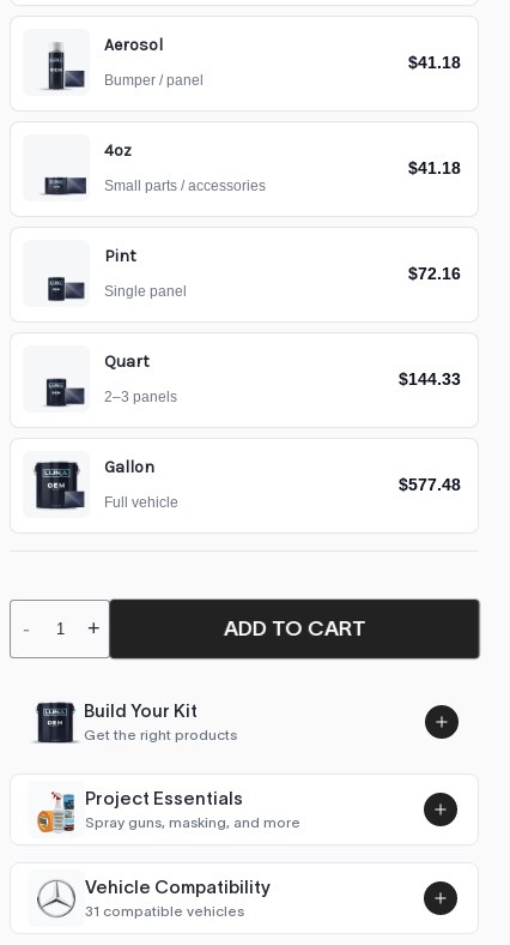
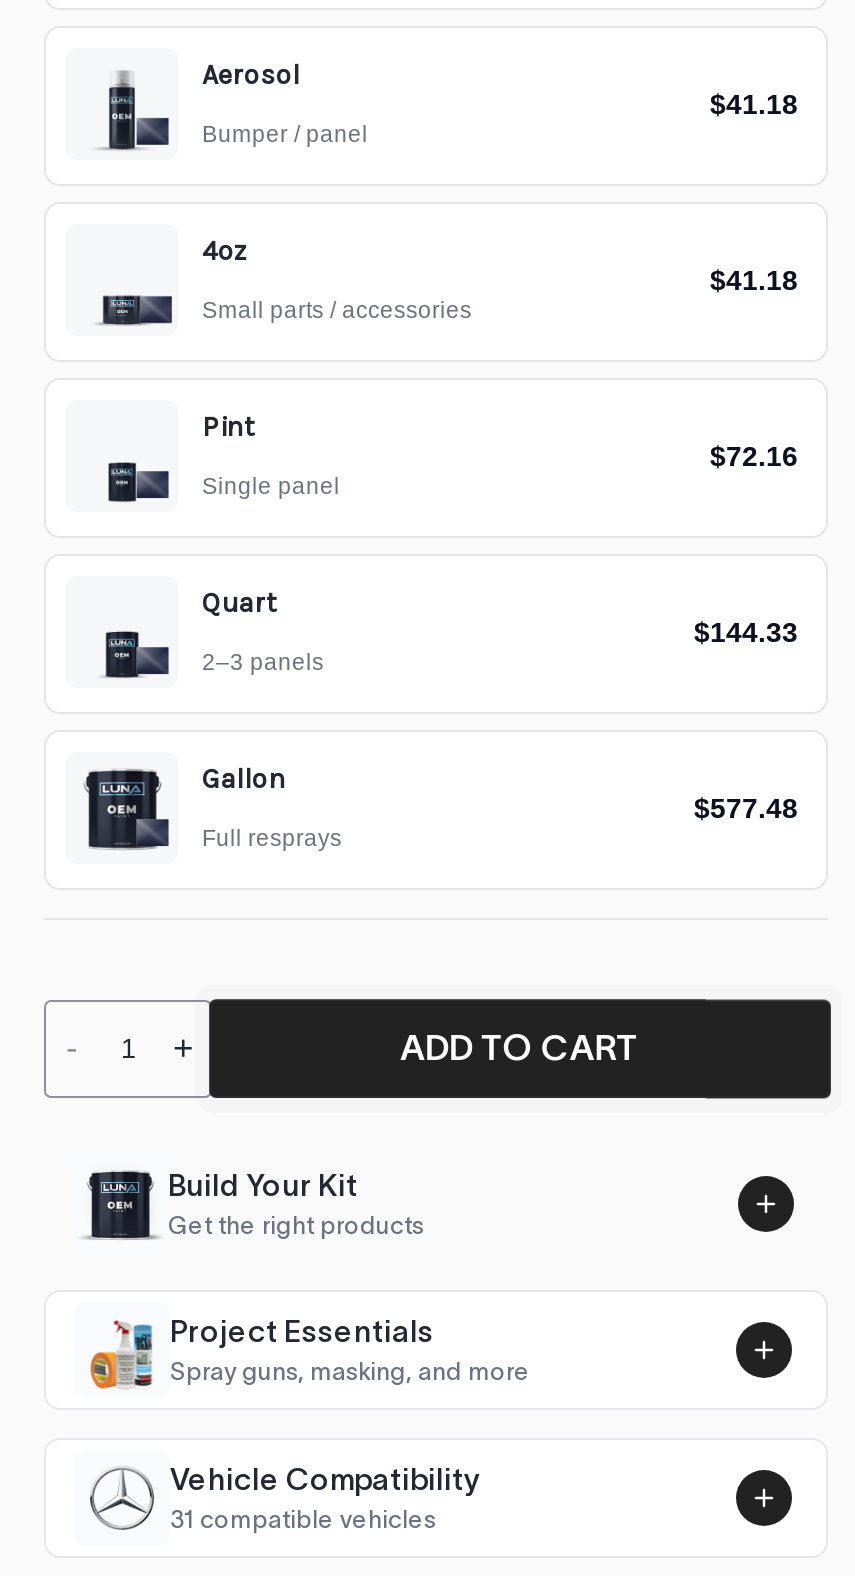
[104,495,178,510] Full vehicle -> [202,826,342,850] Full resprays

